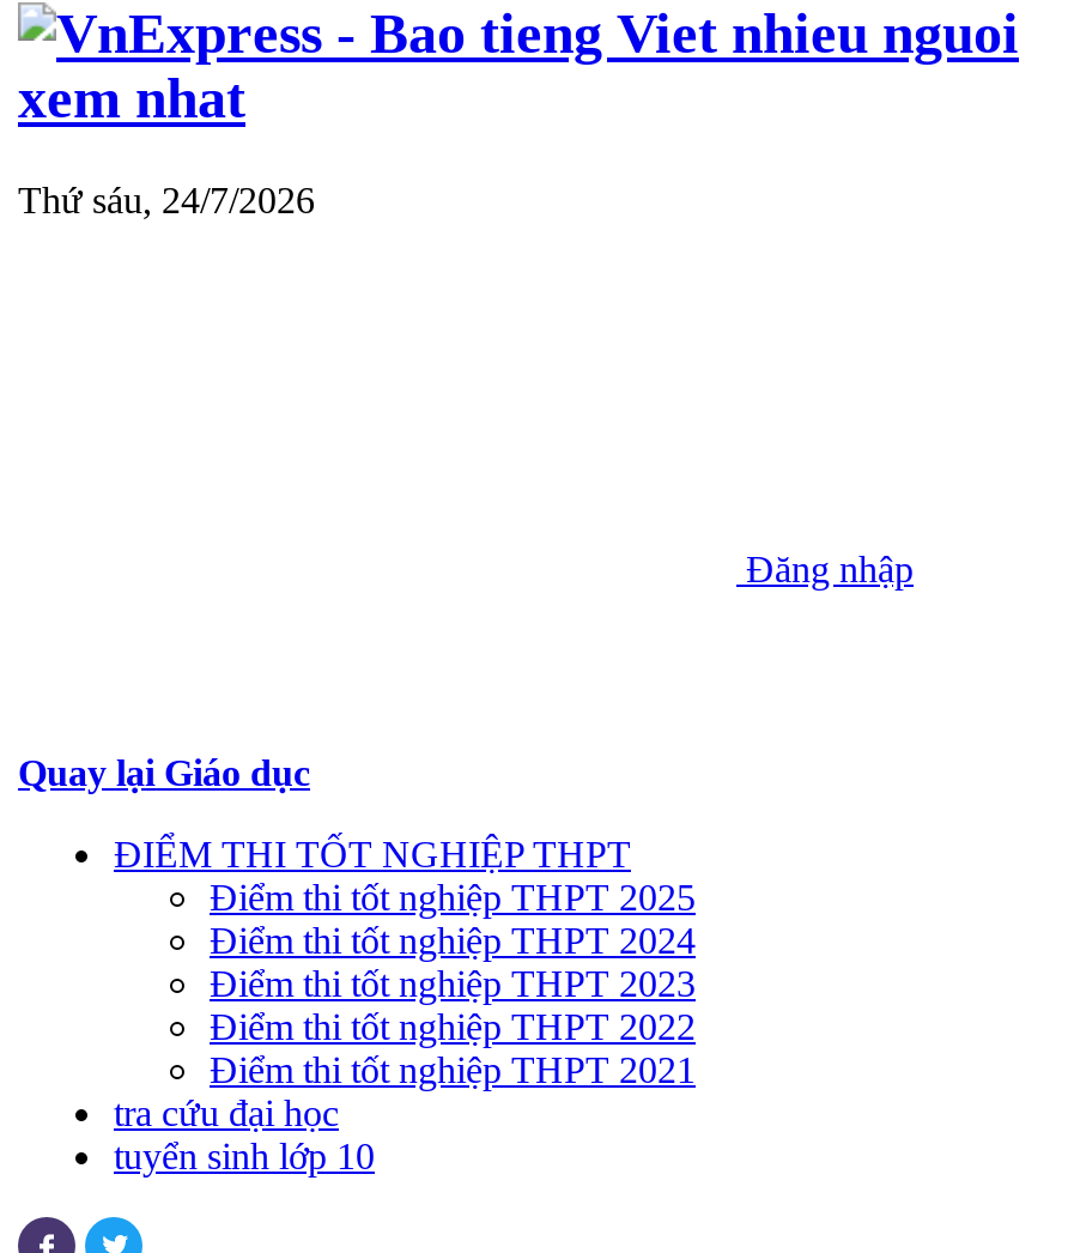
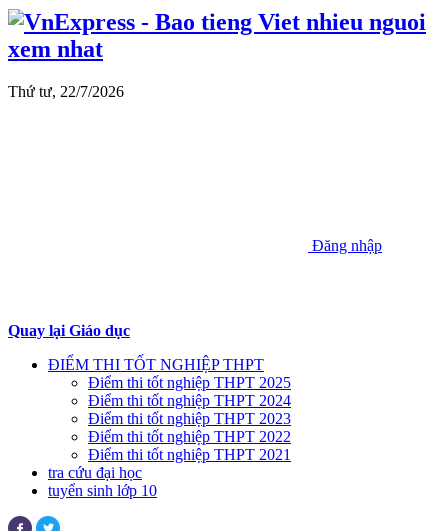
[18,179,315,220] Thứ sáu, 24/7/2026 -> [8,83,124,100] Thứ tư, 22/7/2026

